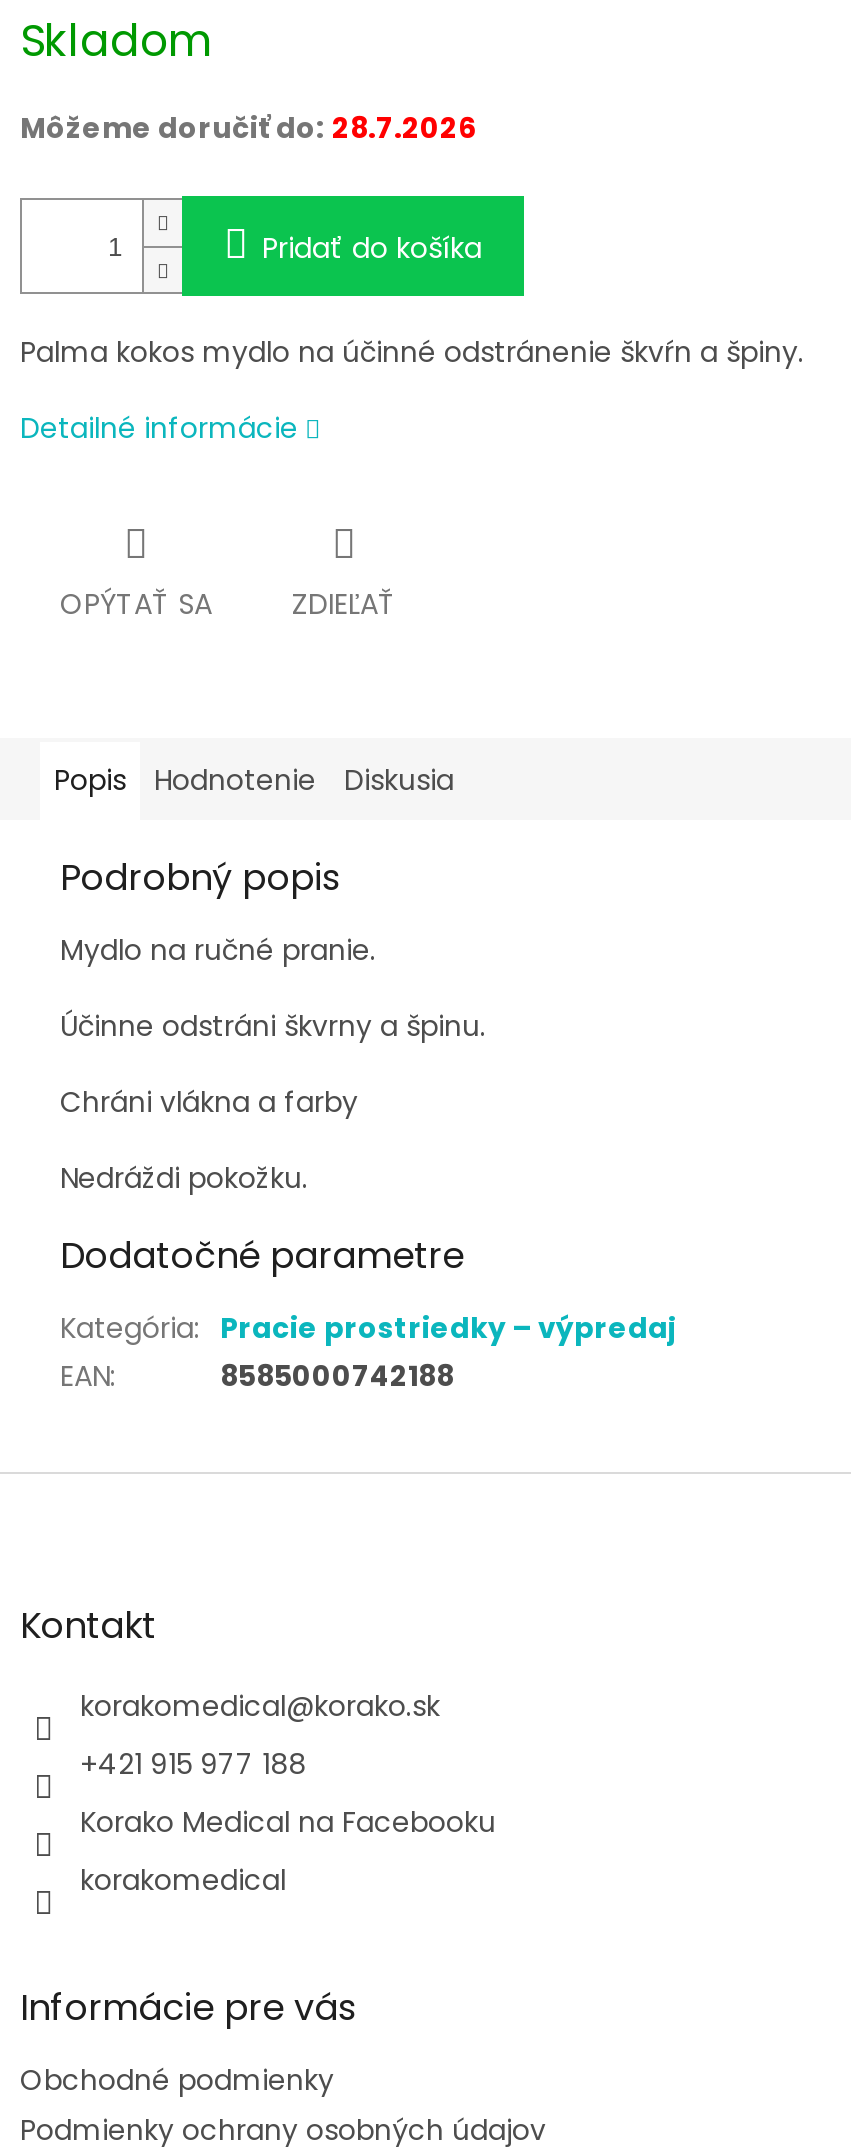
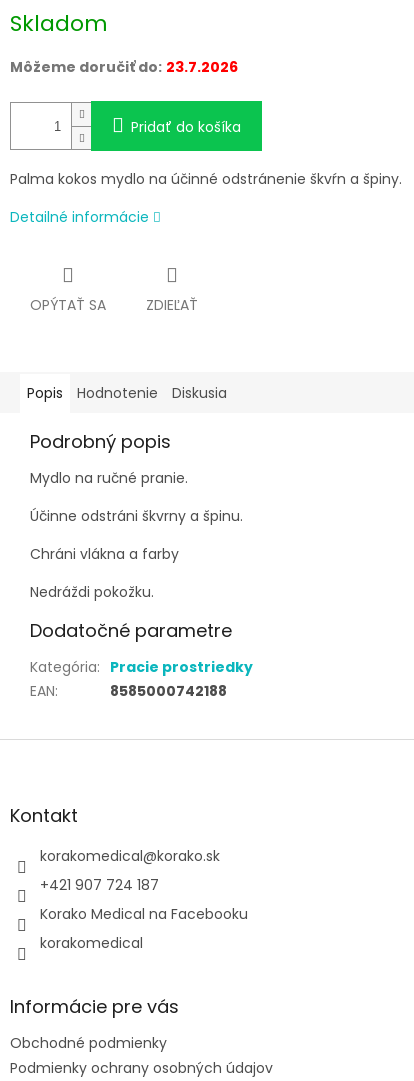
[20,109,476,149] Môžeme doručiť do: 28.7.2026 -> [10,57,238,77] Môžeme doručiť do: 23.7.2026
[60,1309,676,1349] Kategória: Pracie prostriedky – výpredaj -> [30,657,253,677] Kategória: Pracie prostriedky
[80,1745,306,1785] +421 915 977 188 -> [40,875,159,895] +421 907 724 187

